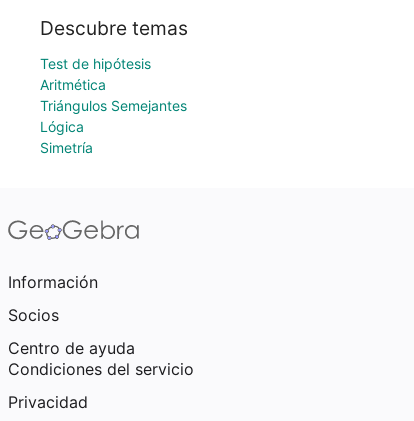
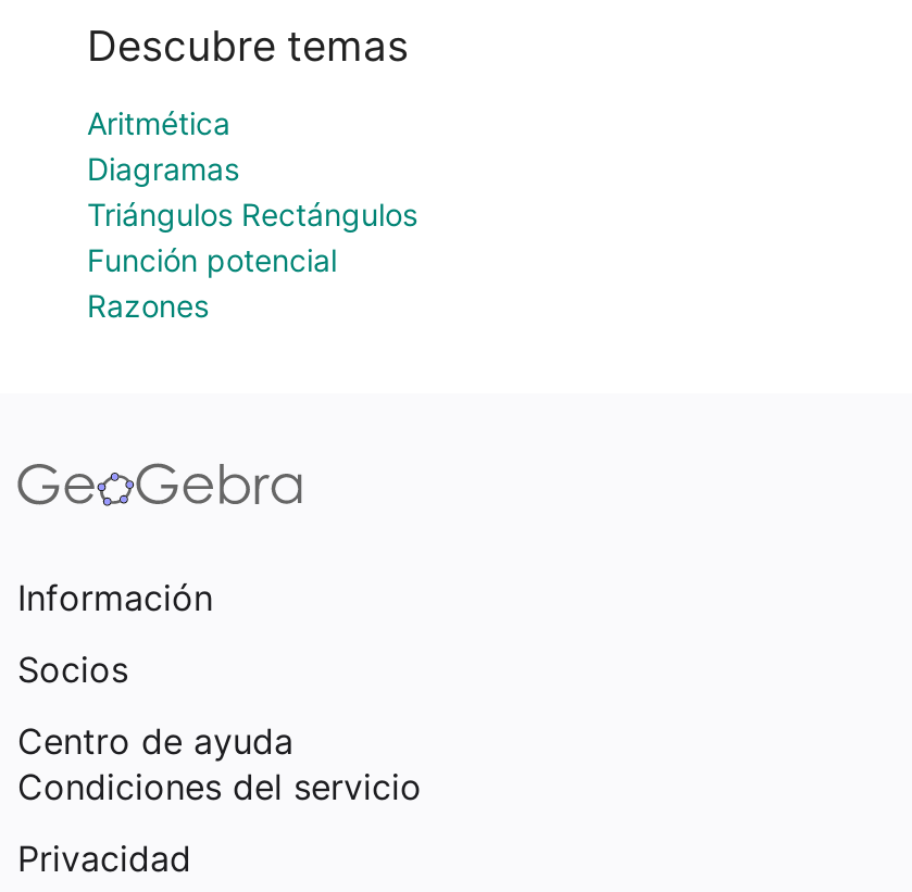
[40,55,151,72] Test de hipótesis -> none
moved [40,76,106,93] -> [87,104,230,141]: Aritmética
[40,97,187,156] Triángulos Semejantes | Lógica | Simetría -> [87,150,417,324] Diagramas | Triángulos Rectángulos | Función potencial | Razones

